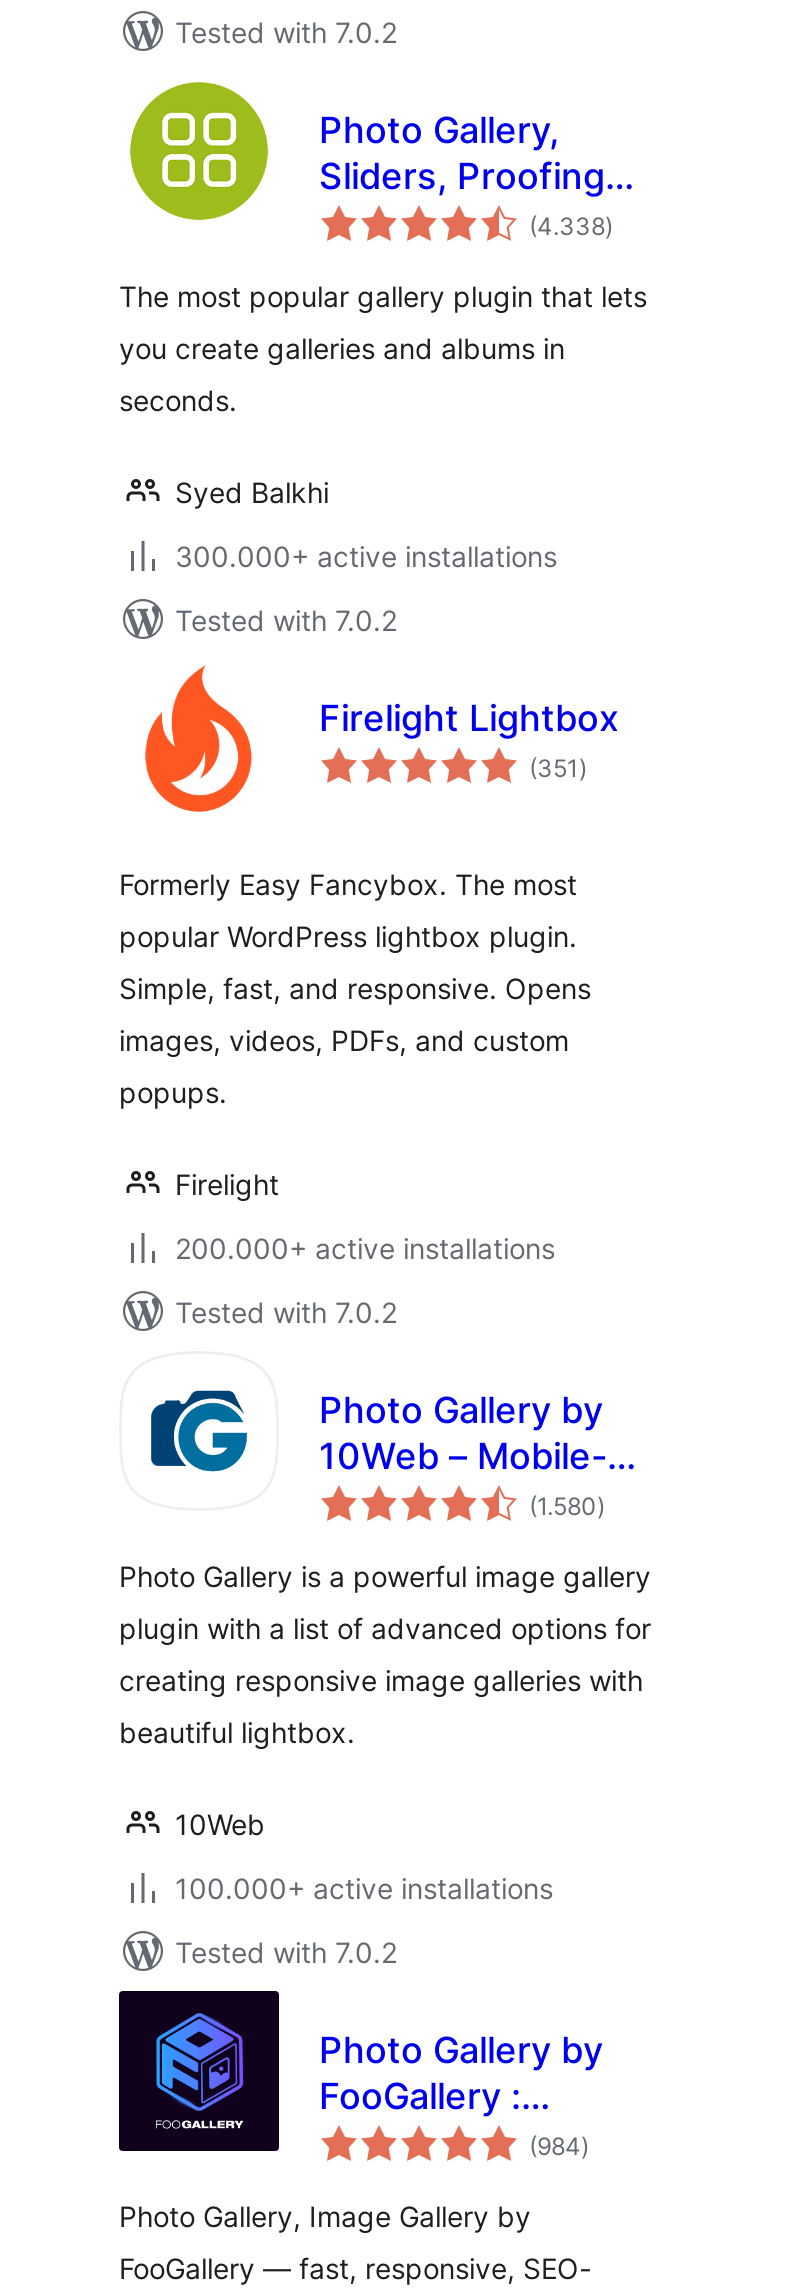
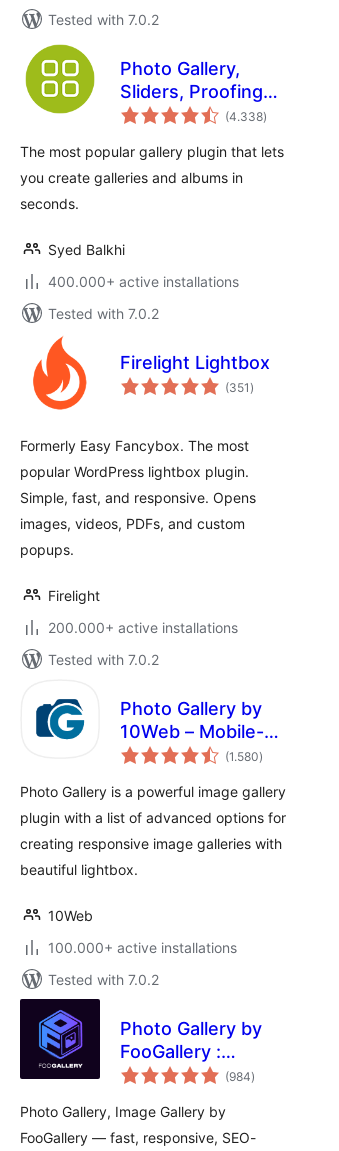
[175,539,557,573] 300.000+ active installations -> [48,273,239,290] 400.000+ active installations

